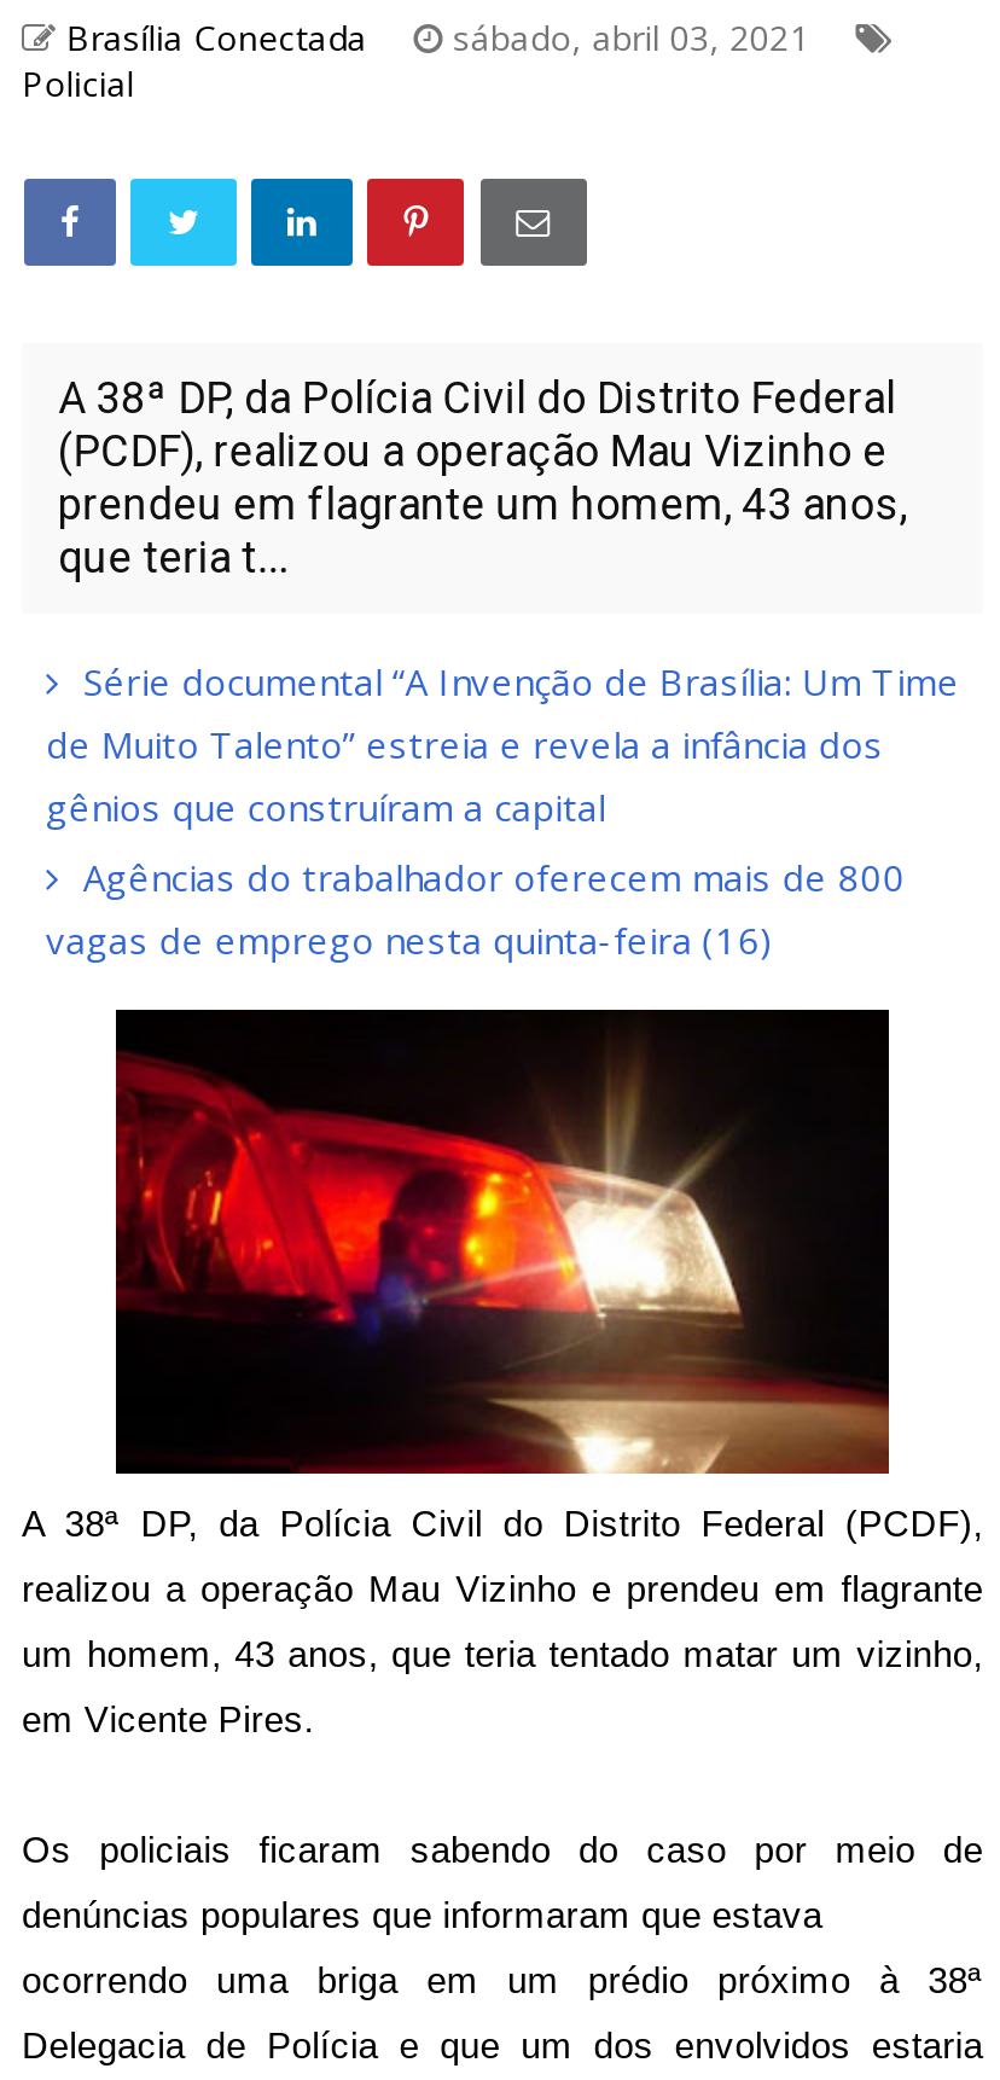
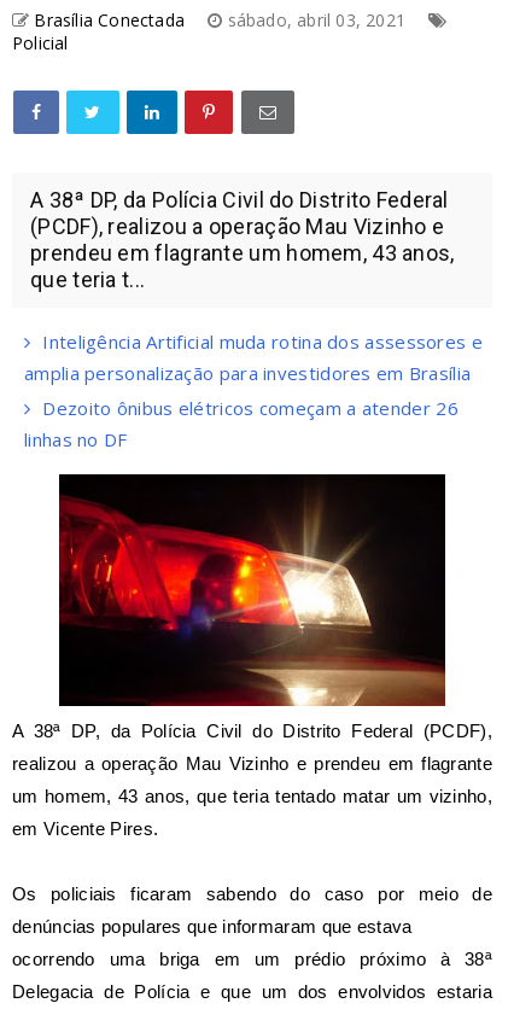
[46,657,959,964] Série documental “A Invenção de Brasília: Um Time | de Muito Talento” estreia e revela a infância dos | gênios que construíram a capital | Agências do trabalhador oferecem mais de 800 | vagas de emprego nesta quinta-feira (16) -> [24,329,483,451] Inteligência Artificial muda rotina dos assessores e | amplia personalização para investidores em Brasília | Dezoito ônibus elétricos começam a atender 26 | linhas no DF

